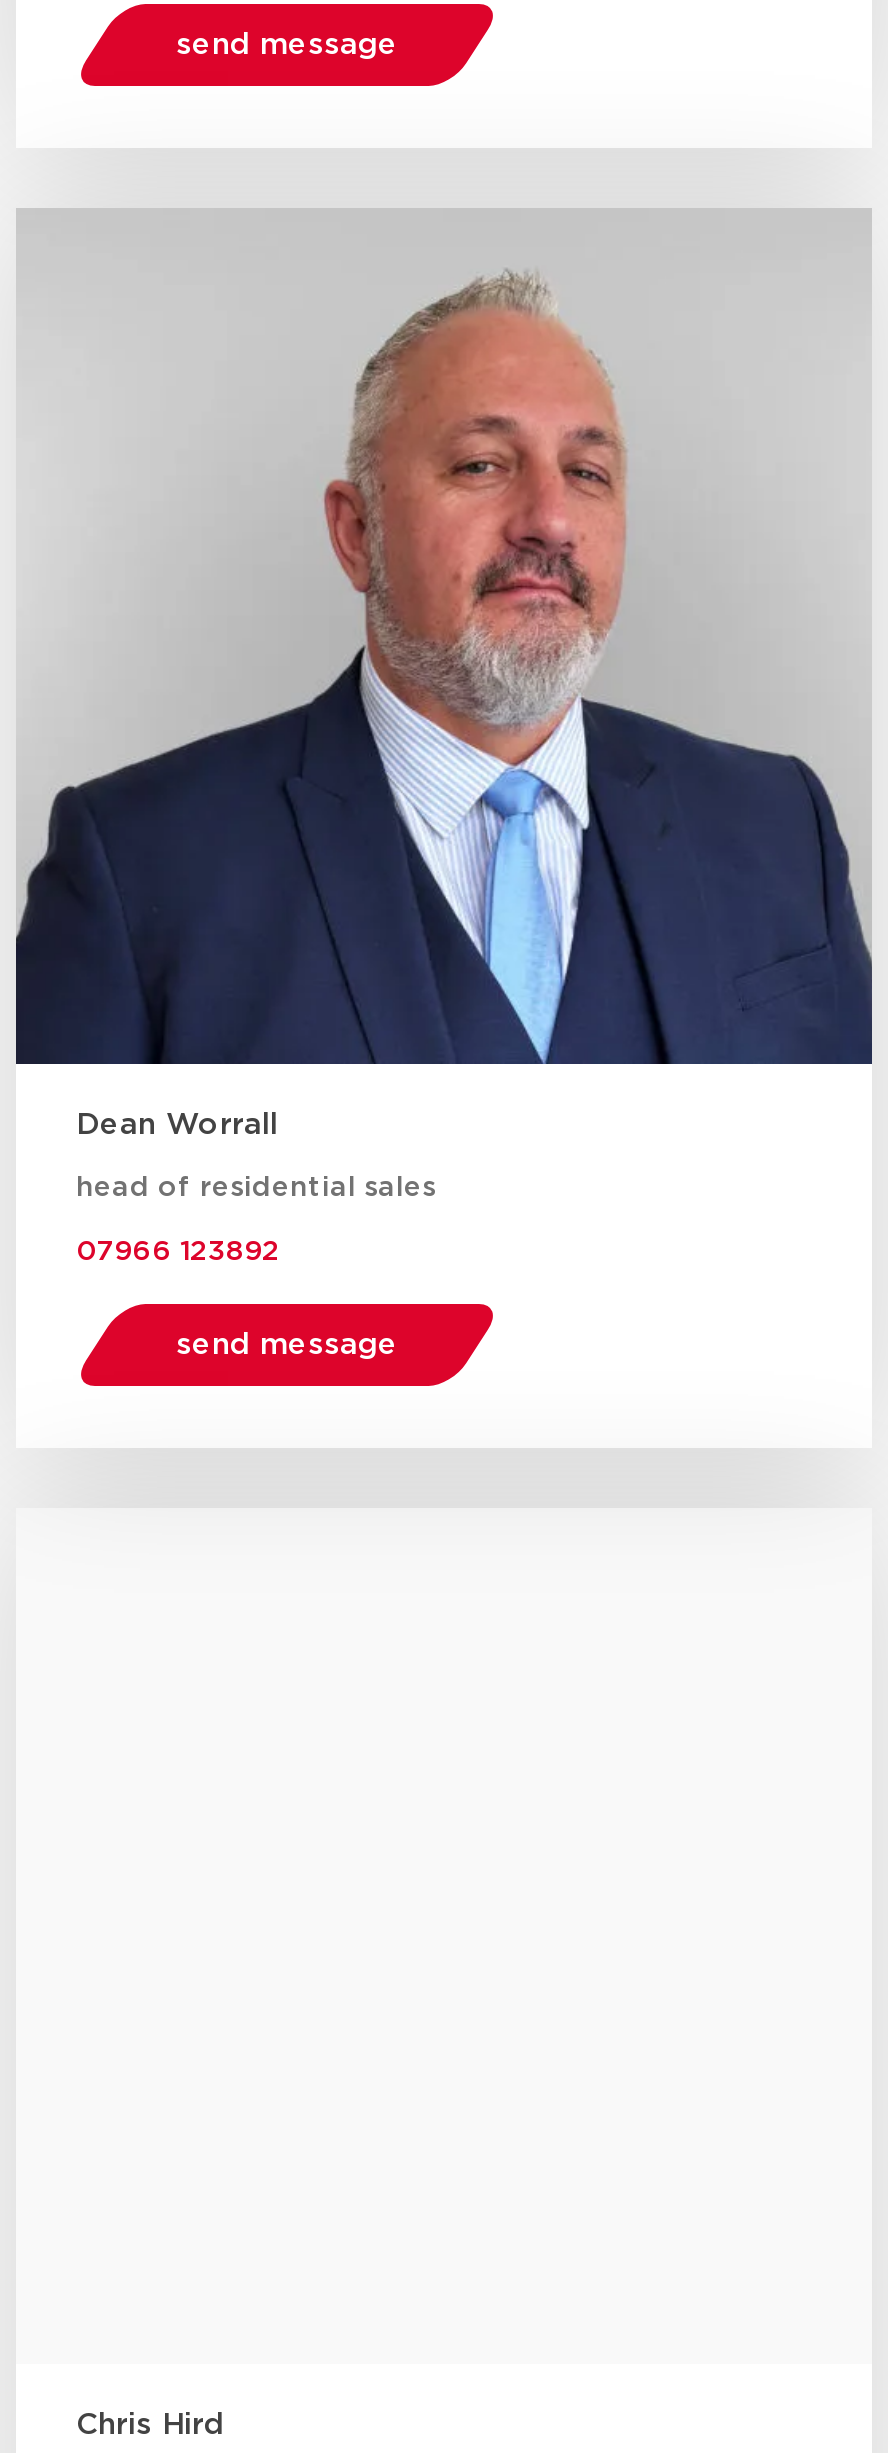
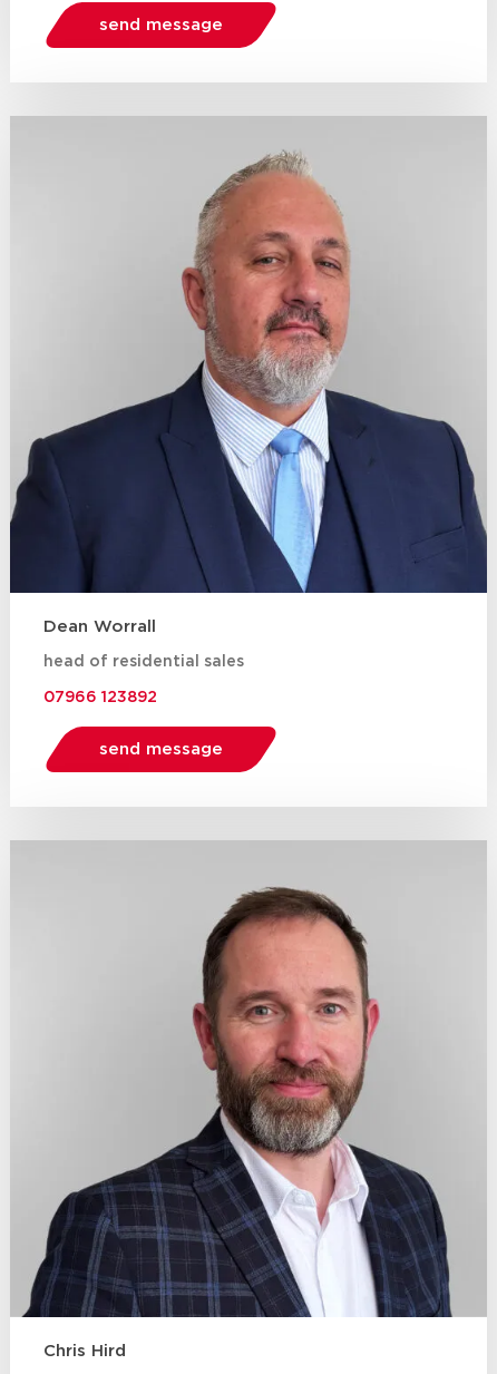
none -> [10,841,487,1318] [image]

